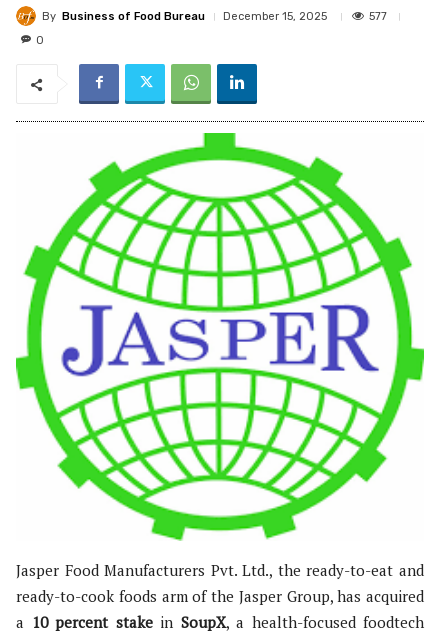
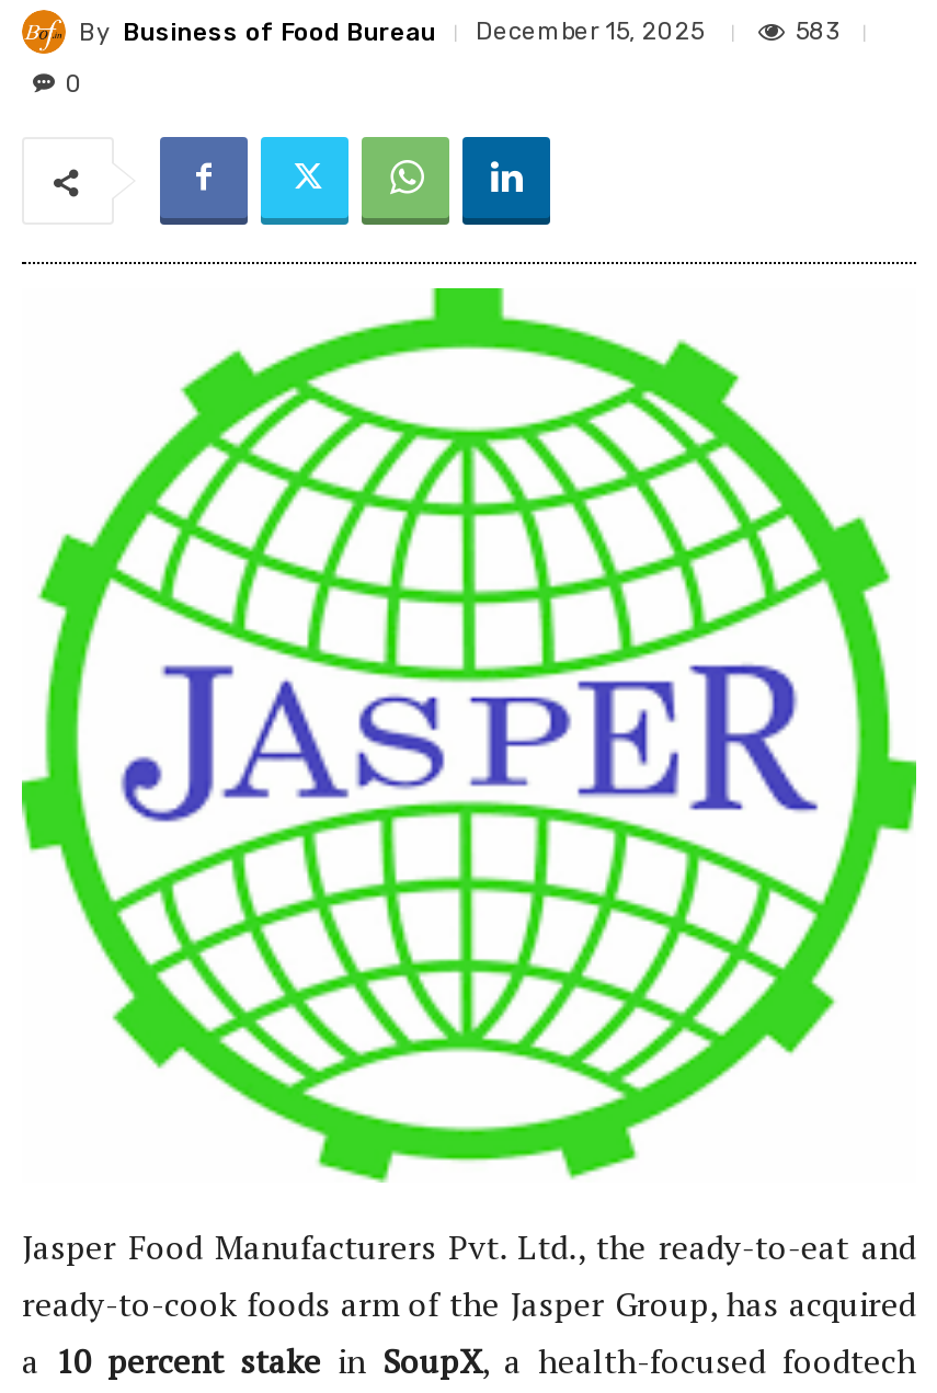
[369,10,387,23] 577 -> [796,18,839,47] 583

